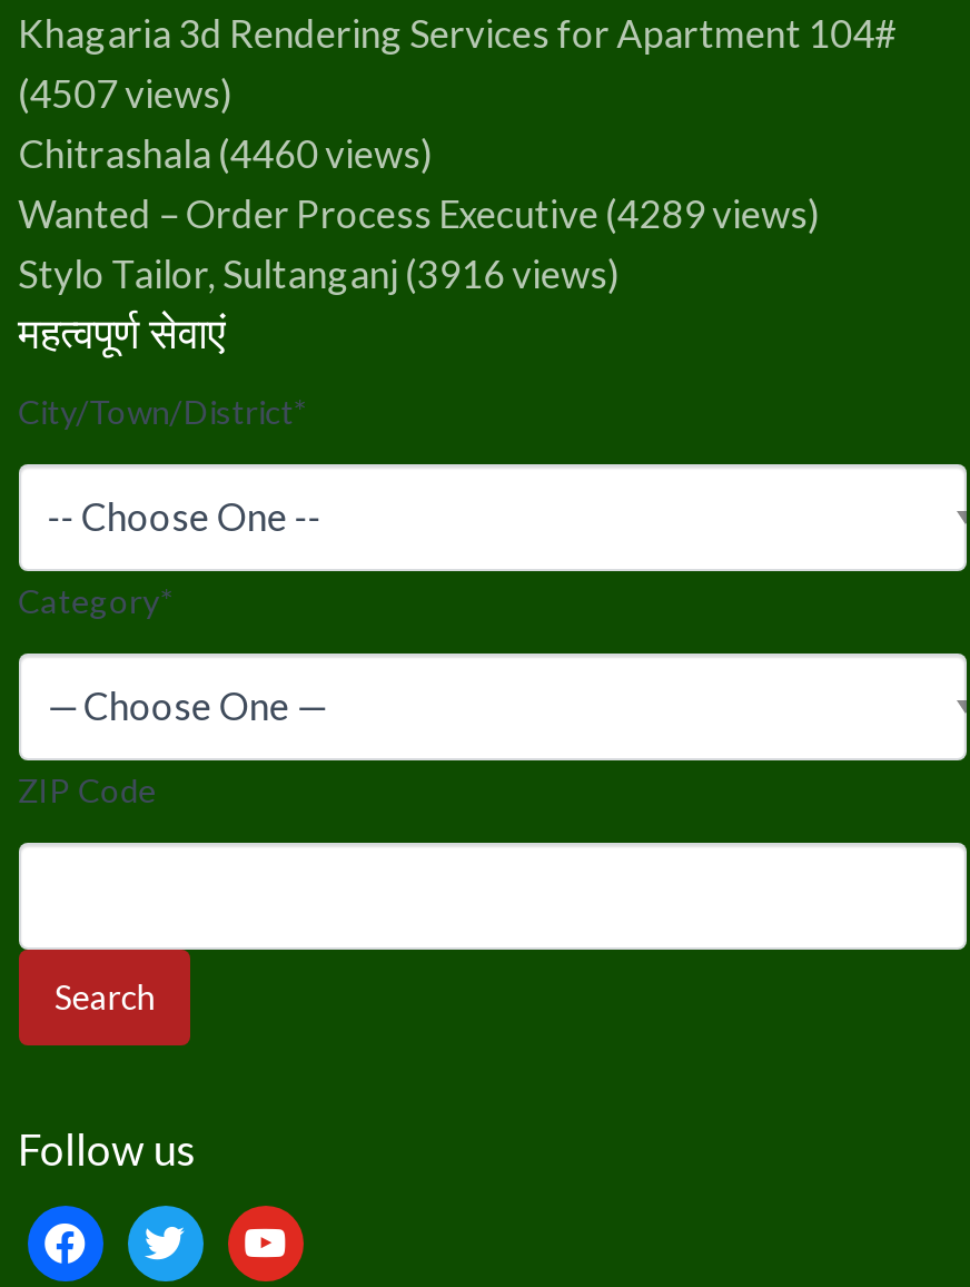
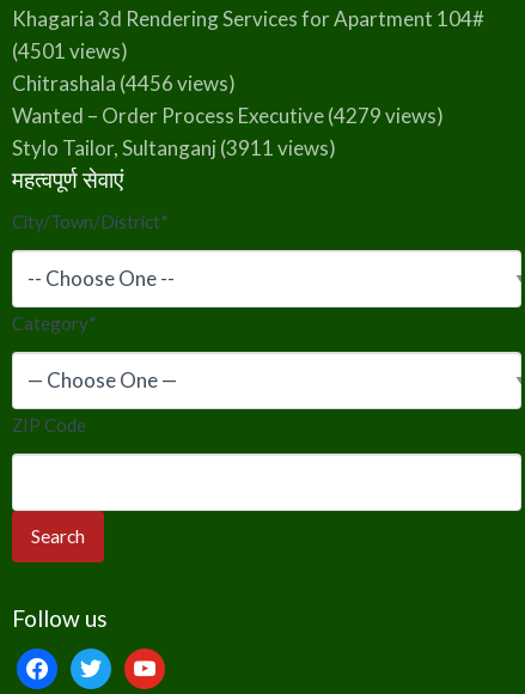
[18,70,234,117] (4507 views) -> [11,38,127,63] (4501 views)
[18,130,434,177] Chitrashala (4460 views) -> [11,71,235,96] Chitrashala (4456 views)
[18,190,821,237] Wanted – Order Process Executive (4289 views) -> [11,103,443,128] Wanted – Order Process Executive (4279 views)
[18,250,621,297] Stylo Tailor, Sultanganj (3916 views) -> [11,135,336,160] Stylo Tailor, Sultanganj (3911 views)

